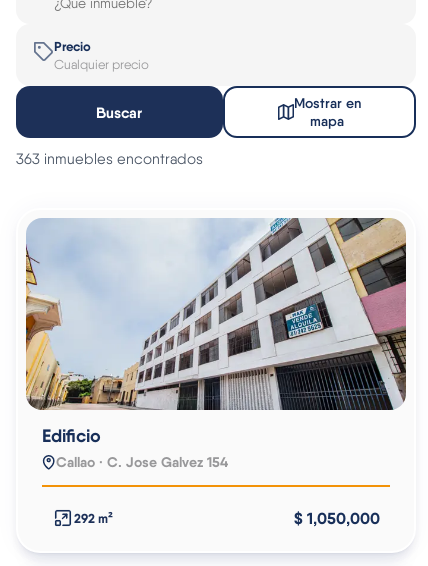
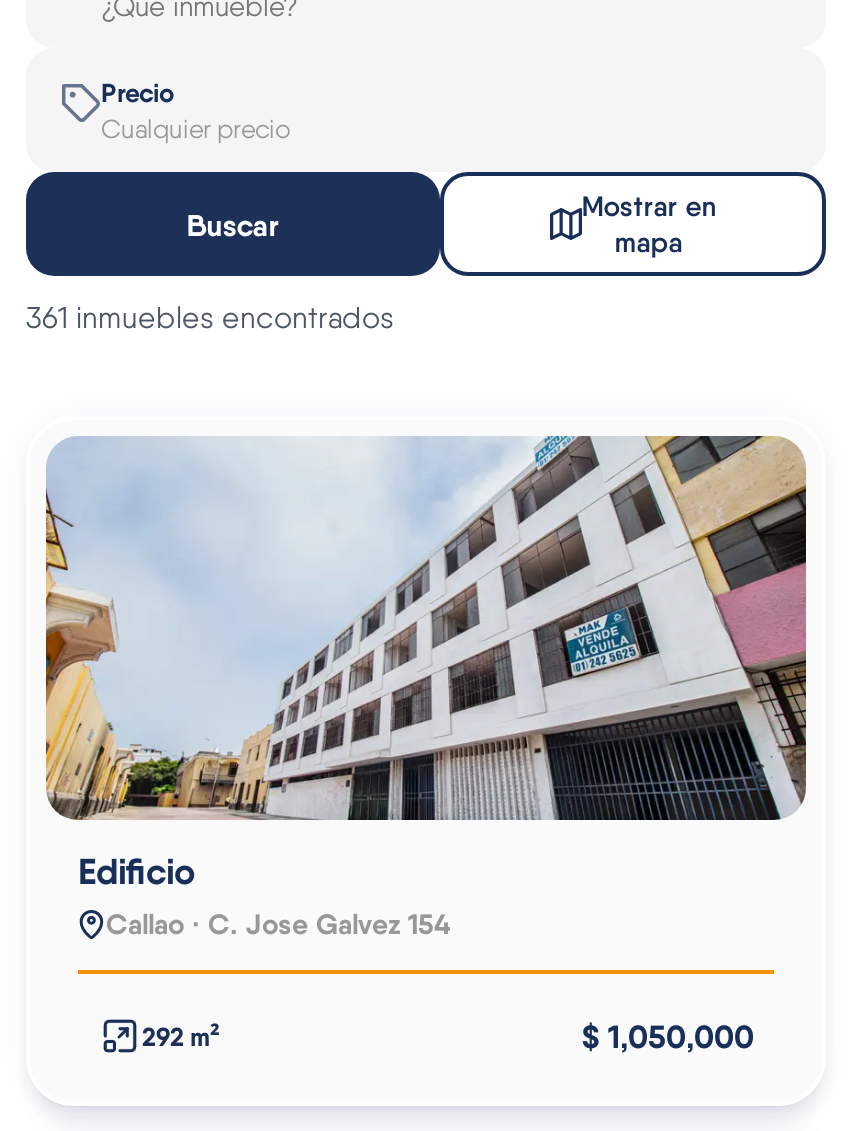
[16,150,203,168] 363 inmuebles encontrados -> [26,300,394,336] 361 inmuebles encontrados

